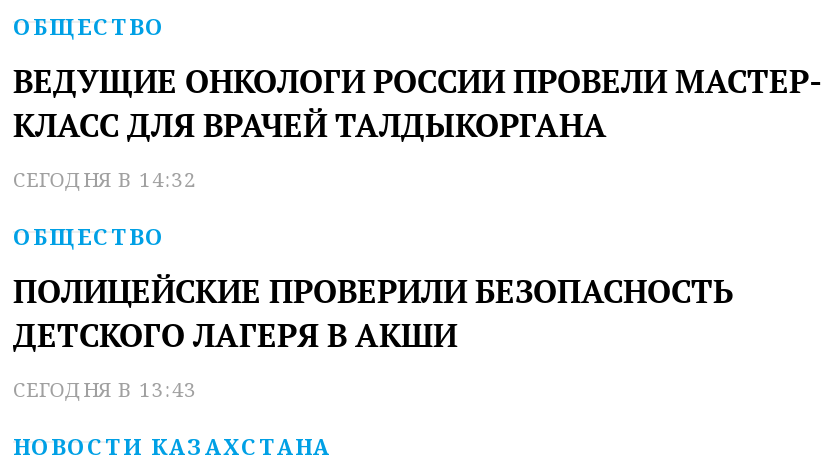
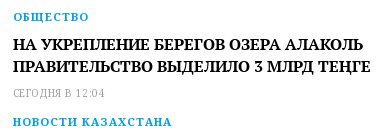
[13,58,823,402] ВЕДУЩИЕ ОНКОЛОГИ РОССИИ ПРОВЕЛИ МАСТЕР- | КЛАСС ДЛЯ ВРАЧЕЙ ТАЛДЫКОРГАНА | СЕГОДНЯ В 14:32 | ОБЩЕСТВО | ПОЛИЦЕЙСКИЕ ПРОВЕРИЛИ БЕЗОПАСНОСТЬ | ДЕТСКОГО ЛАГЕРЯ В АКШИ | СЕГОДНЯ В 13:43 -> [13,32,371,99] НА УКРЕПЛЕНИЕ БЕРЕГОВ ОЗЕРА АЛАКОЛЬ | ПРАВИТЕЛЬСТВО ВЫДЕЛИЛО 3 МЛРД ТЕҢГЕ | СЕГОДНЯ В 12:04

